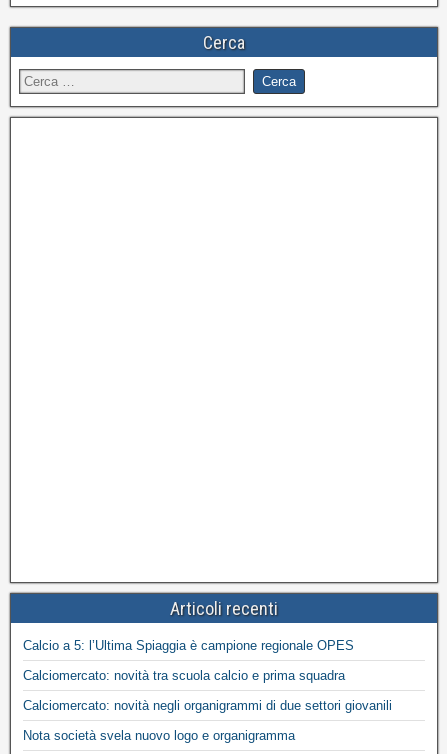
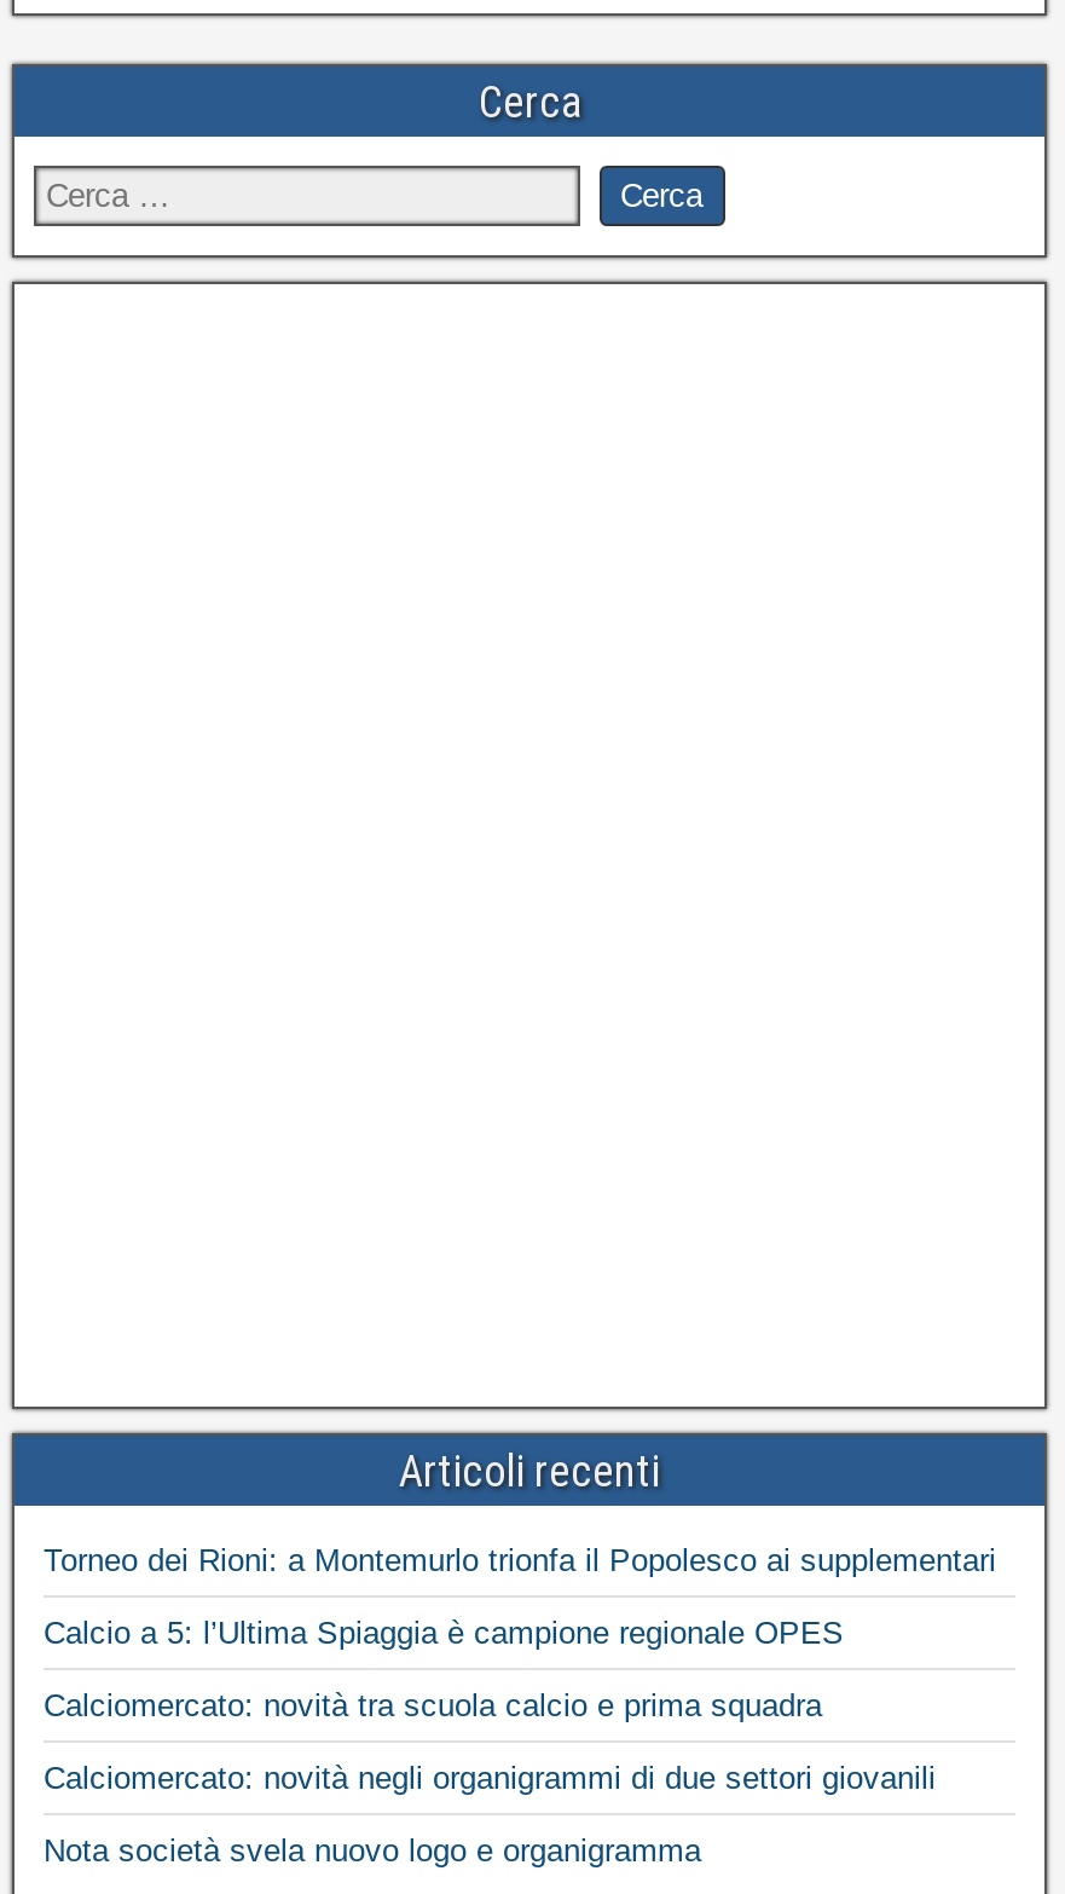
none -> [44,1541,996,1578] Torneo dei Rioni: a Montemurlo trionfa il Popolesco ai supplementari

